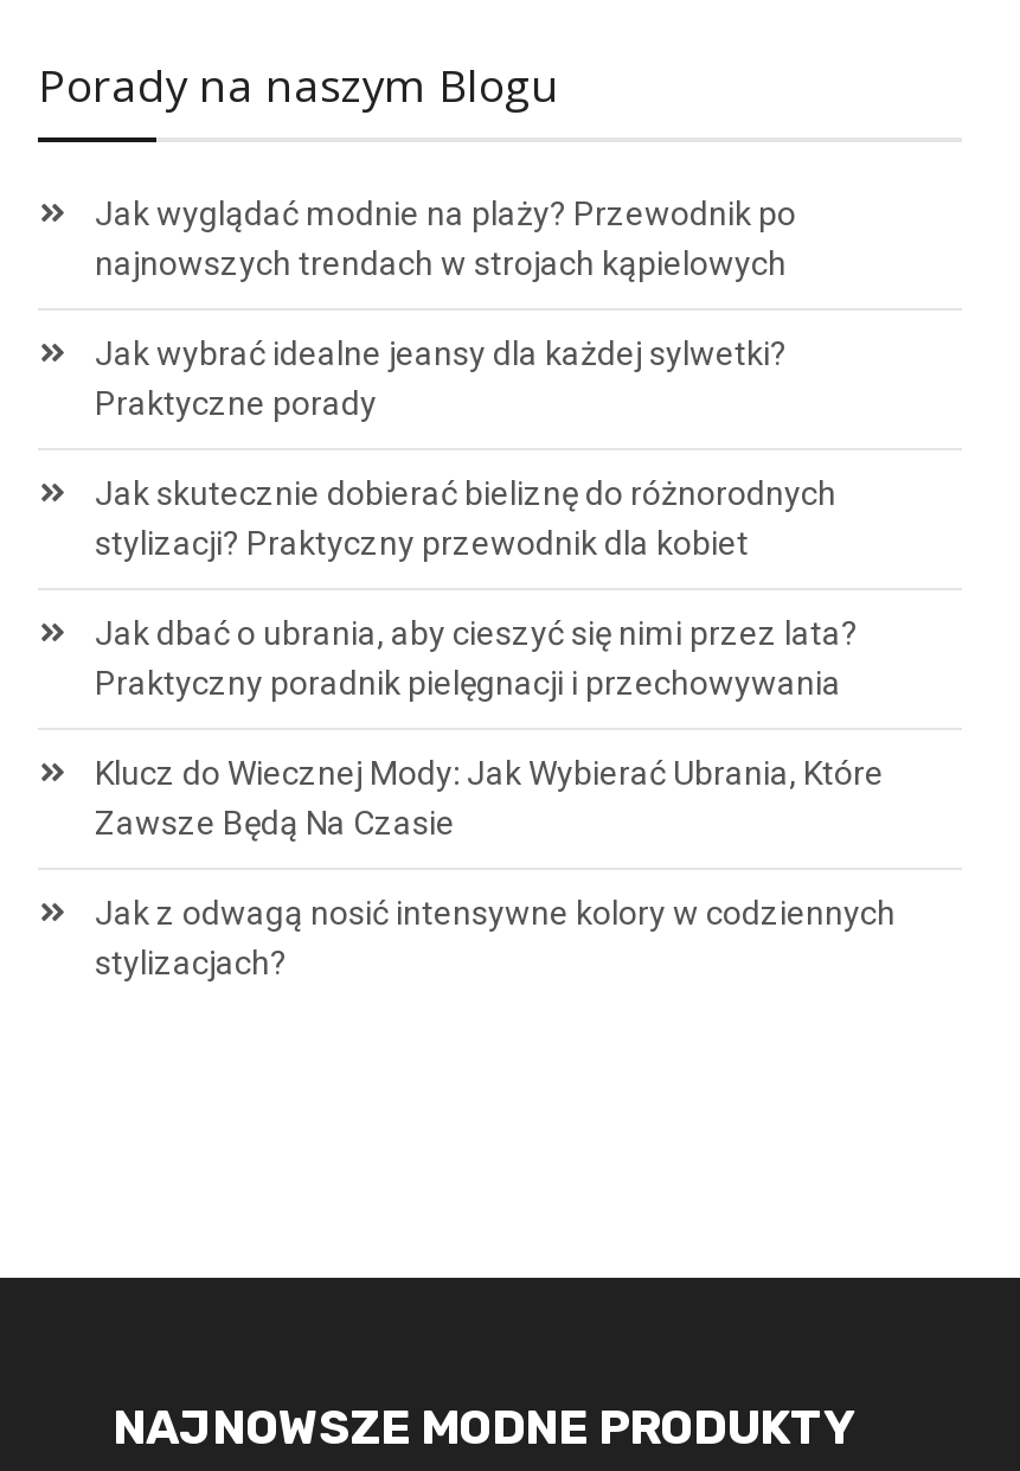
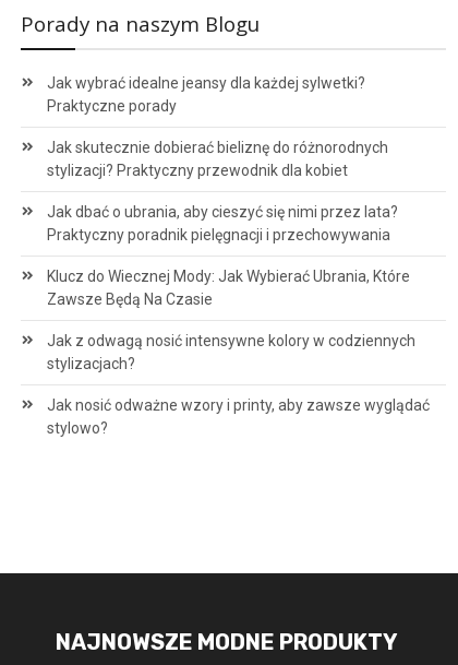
[95,195,796,283] Jak wyglądać modnie na plaży? Przewodnik po | najnowszych trendach w strojach kąpielowych -> none
moved [95,335,896,982] -> [47,75,415,373]: Jak wybrać idealne jeansy dla każdej sylwetki? | Praktyczne porady | Jak skutecznie dobierać bieliznę do różnorodnych | ... | Jak z odwagą nosić intensywne kolory w codziennych | stylizacjach?
none -> [47,397,430,437] Jak nosić odważne wzory i printy, aby zawsze wyglądać | stylowo?

